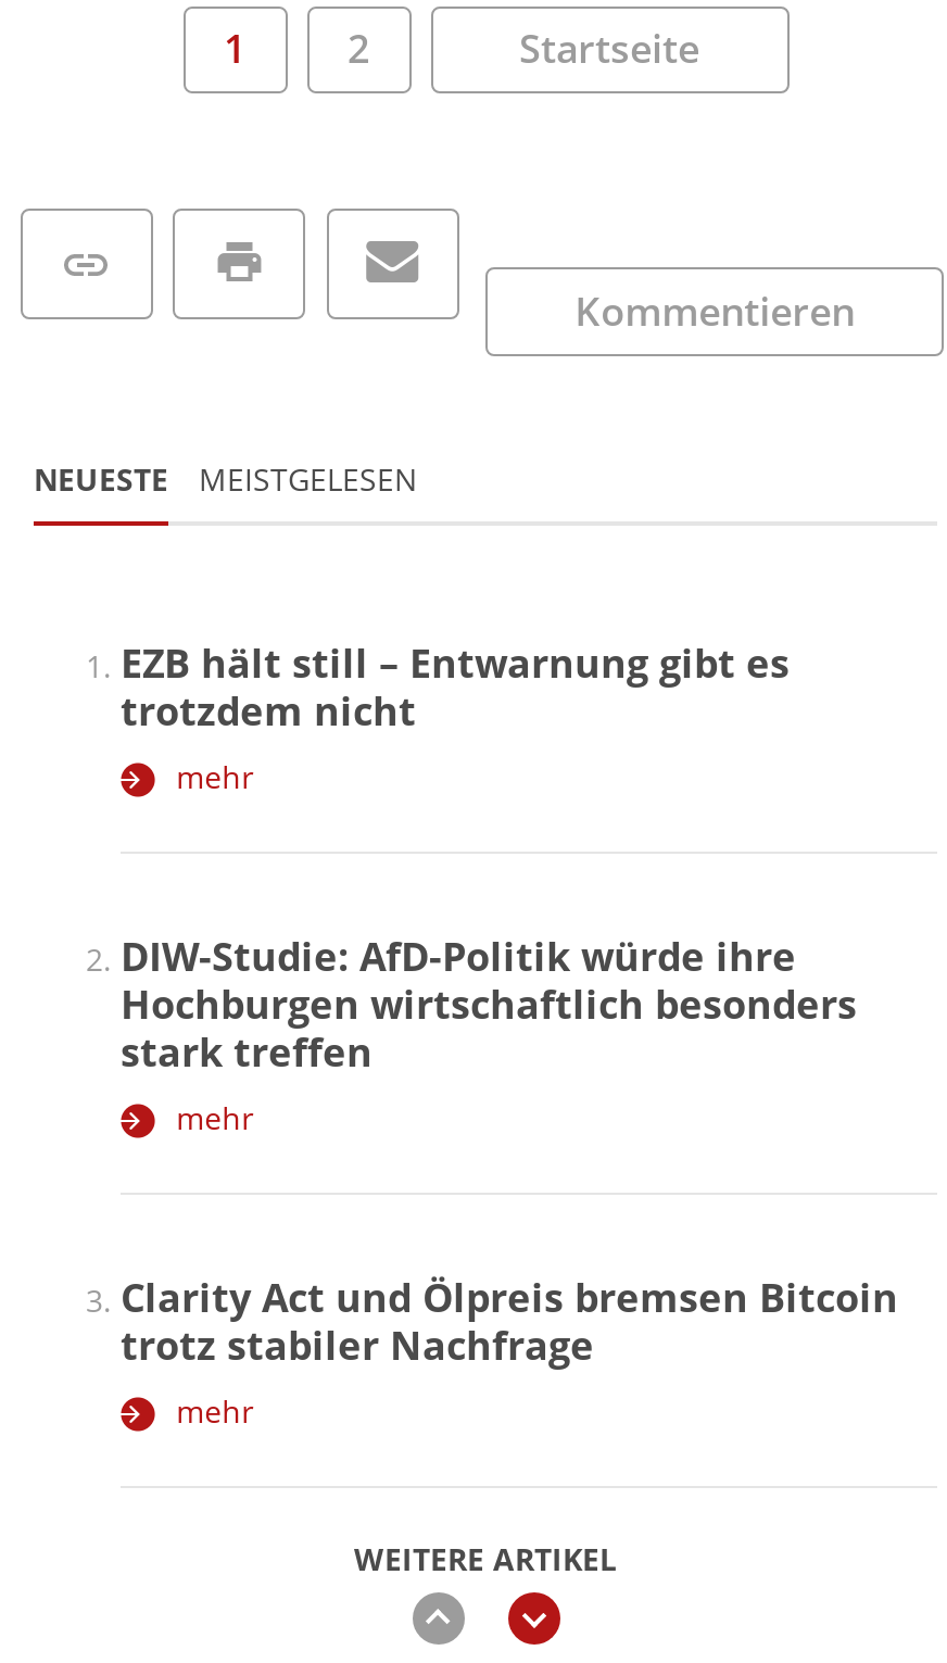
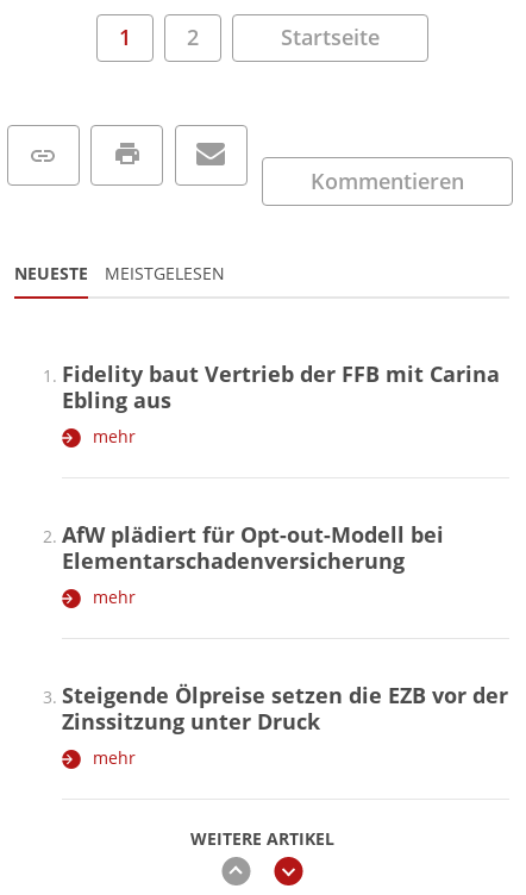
[121,637,790,737] EZB hält still – Entwarnung gibt es | trotzdem nicht -> [62,360,500,414] Fidelity baut Vertrieb der FFB mit Carina | Ebling aus
[121,930,857,1078] DIW-Studie: AfD-Politik würde ihre | Hochburgen wirtschaftlich besonders | stark treffen -> [62,520,444,575] AfW plädiert für Opt-out-Modell bei | Elementarschadenversicherung
[121,1271,898,1371] Clarity Act und Ölpreis bremsen Bitcoin | trotz stabiler Nachfrage -> [62,681,508,736] Steigende Ölpreise setzen die EZB vor der | Zinssitzung unter Druck

